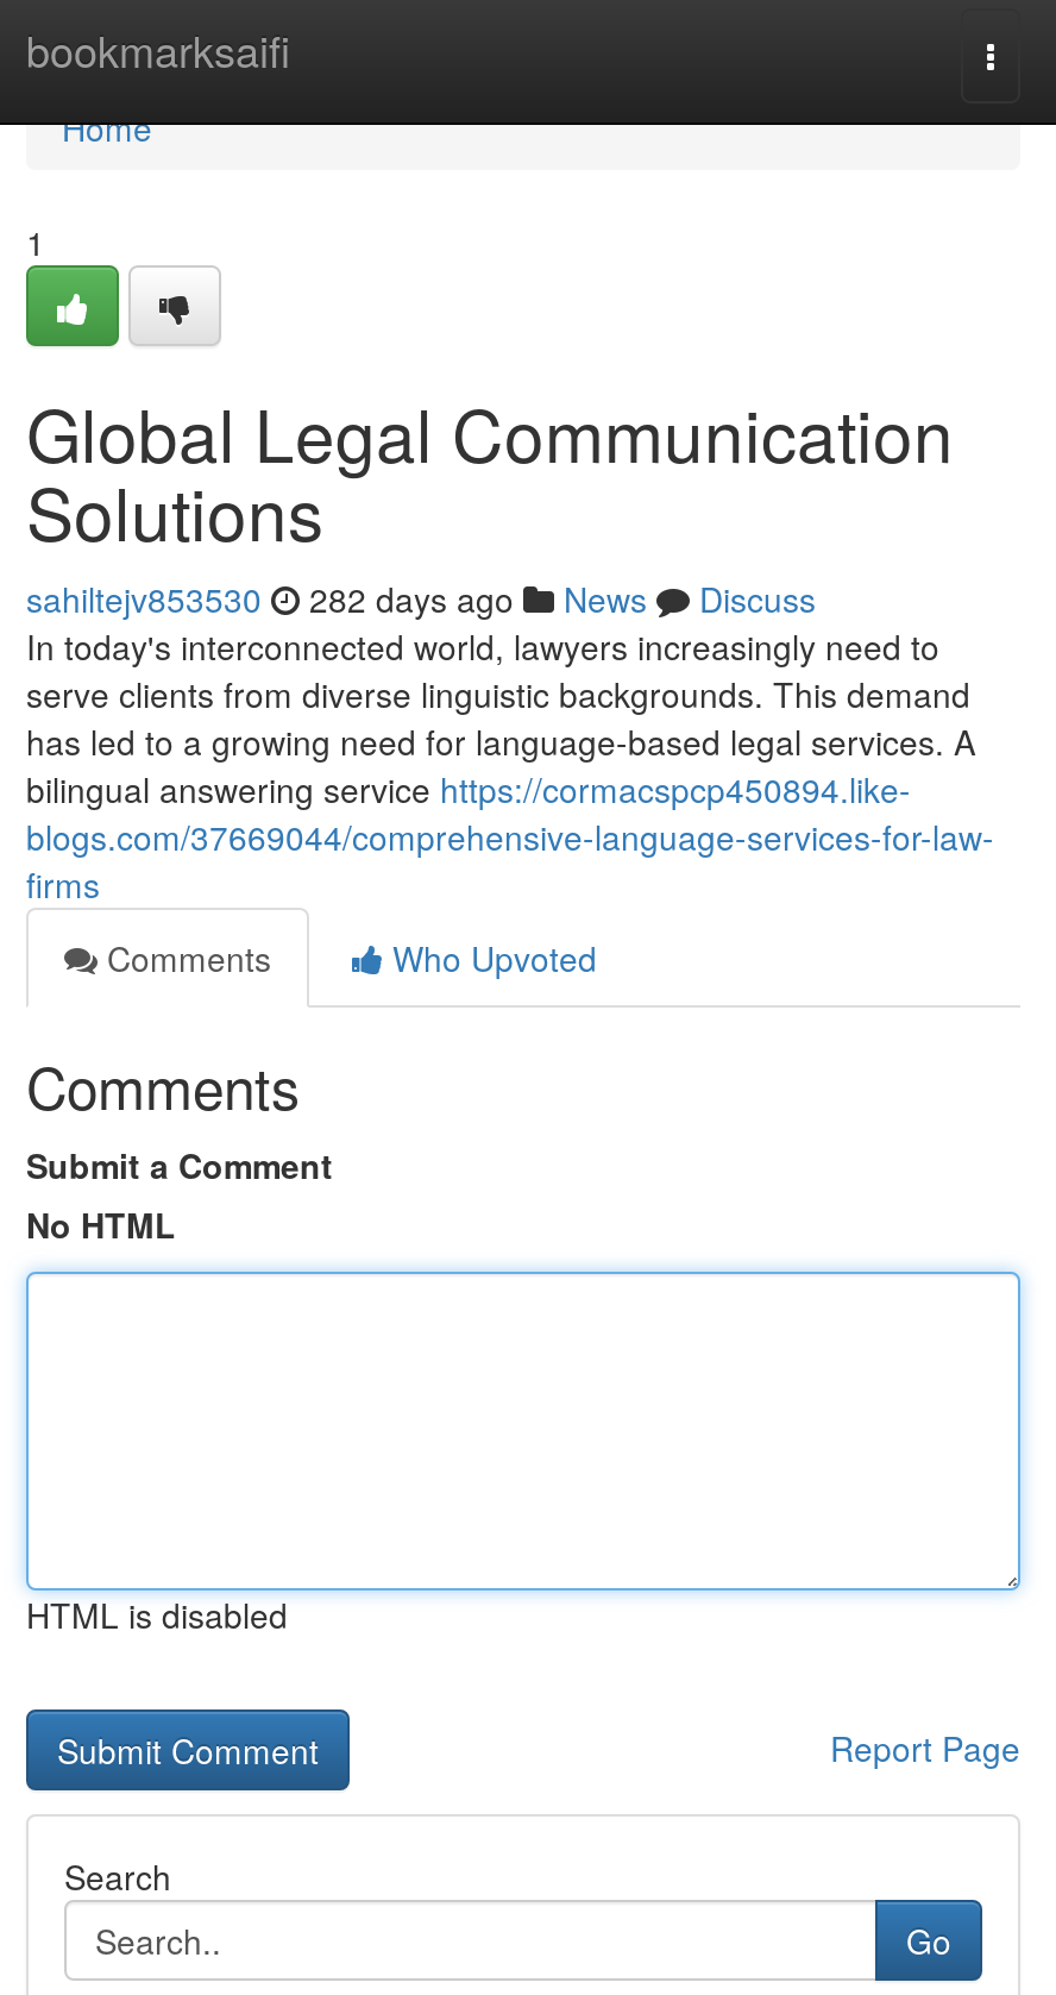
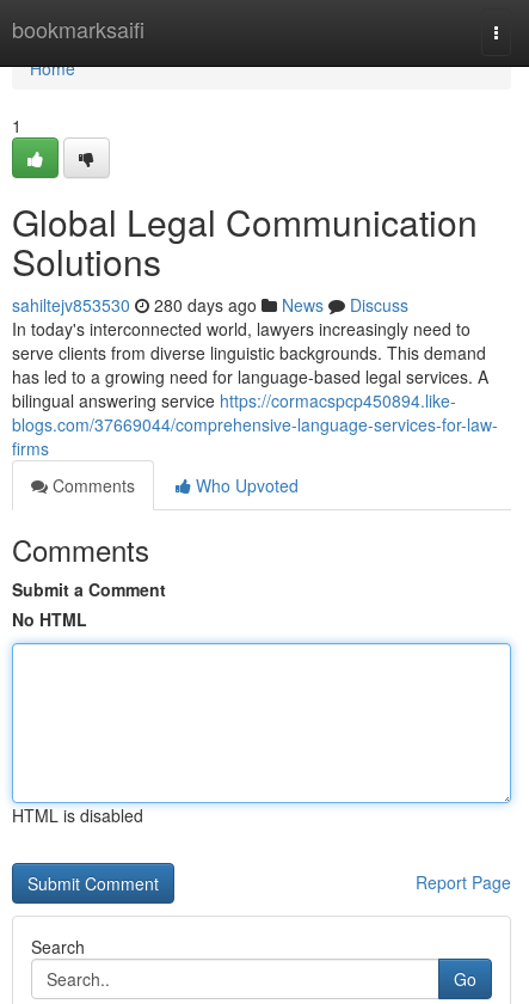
[26,575,816,622] sahiltejv853530 282 days ago News Discuss -> [12,293,408,317] sahiltejv853530 280 days ago News Discuss

